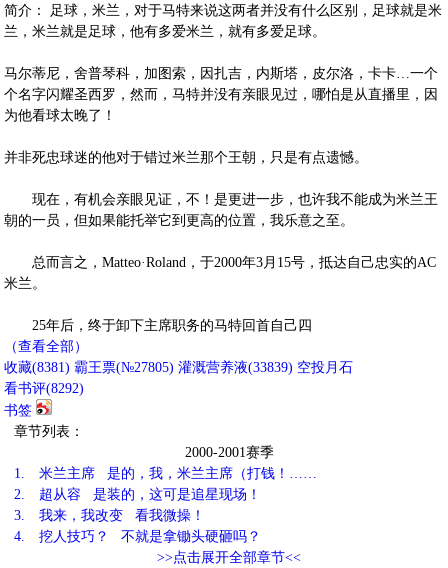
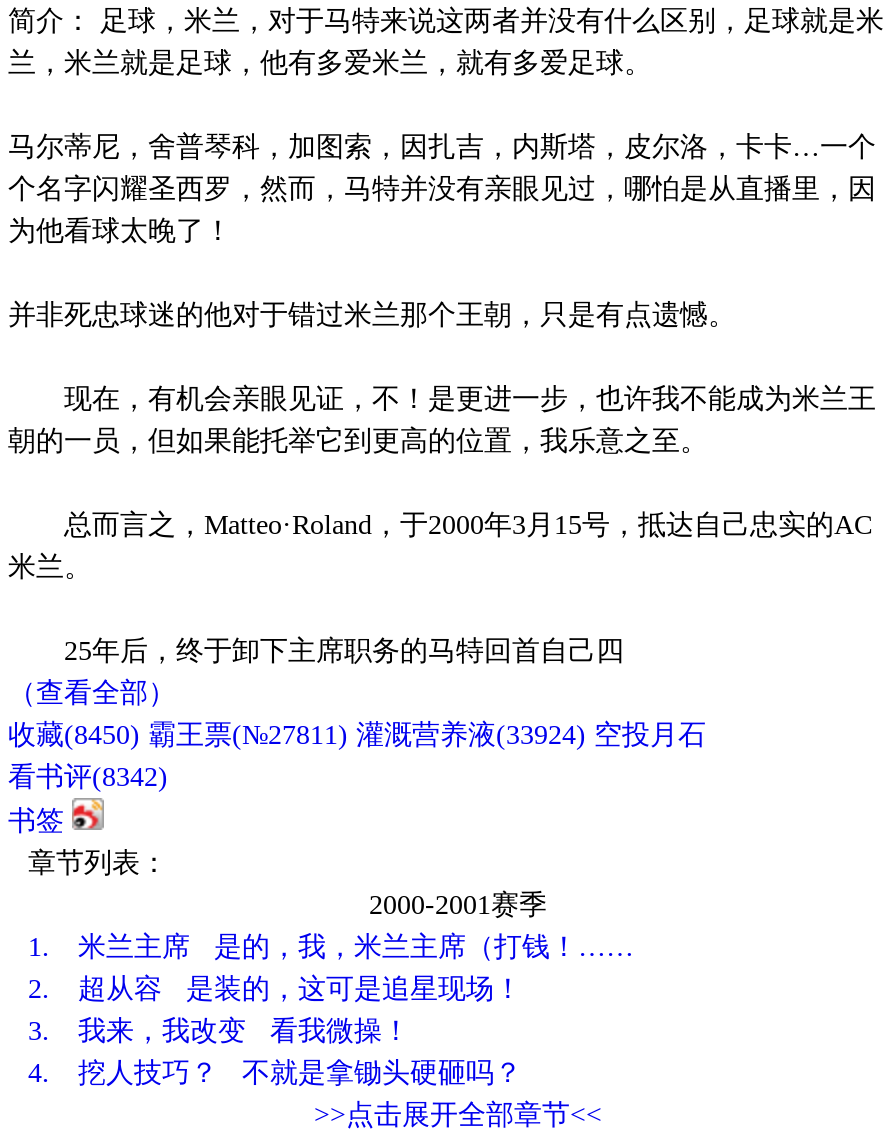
[4,360,353,375] 收藏(8381) 霸王票(№27805) 灌溉营养液(33839) 空投月石 -> [8,720,706,750] 收藏(8450) 霸王票(№27811) 灌溉营养液(33924) 空投月石
[4,381,84,396] 看书评(8292) -> [8,762,168,792] 看书评(8342)

